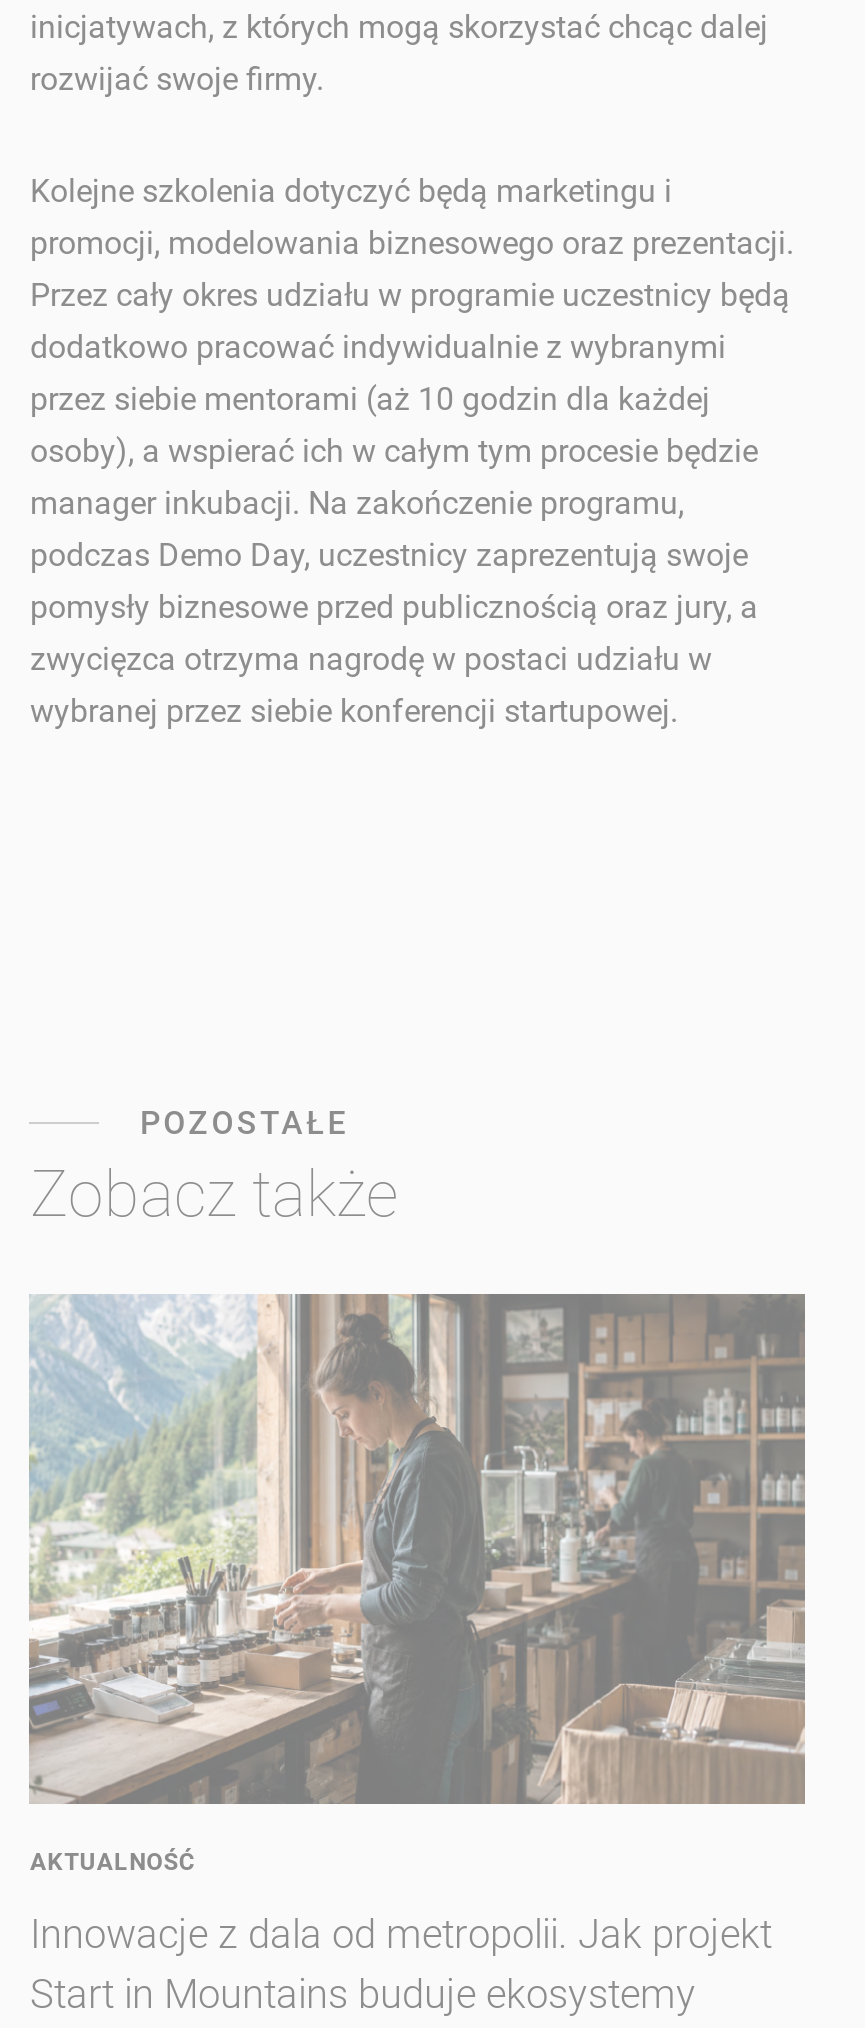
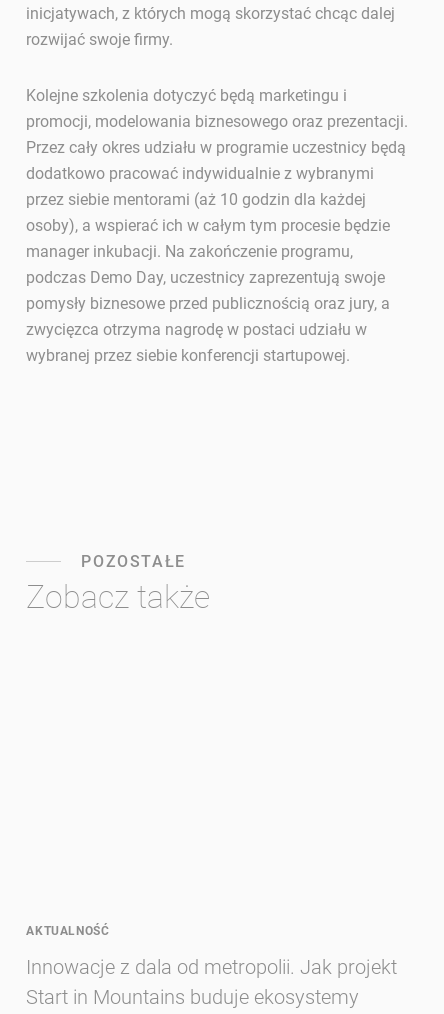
[27,1292,807,1806] [image] -> none

